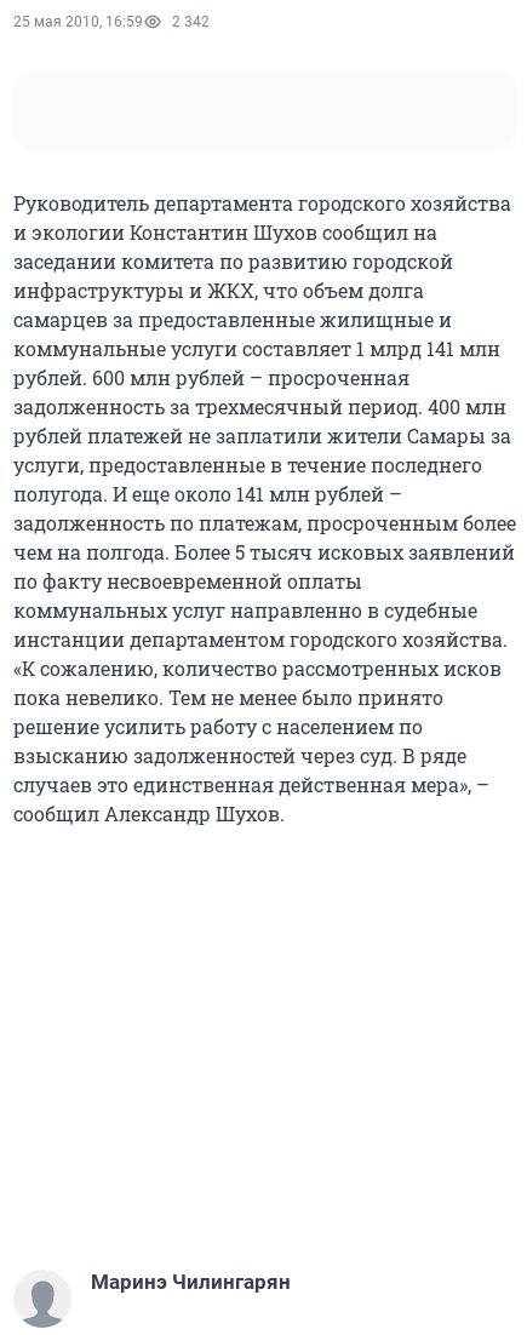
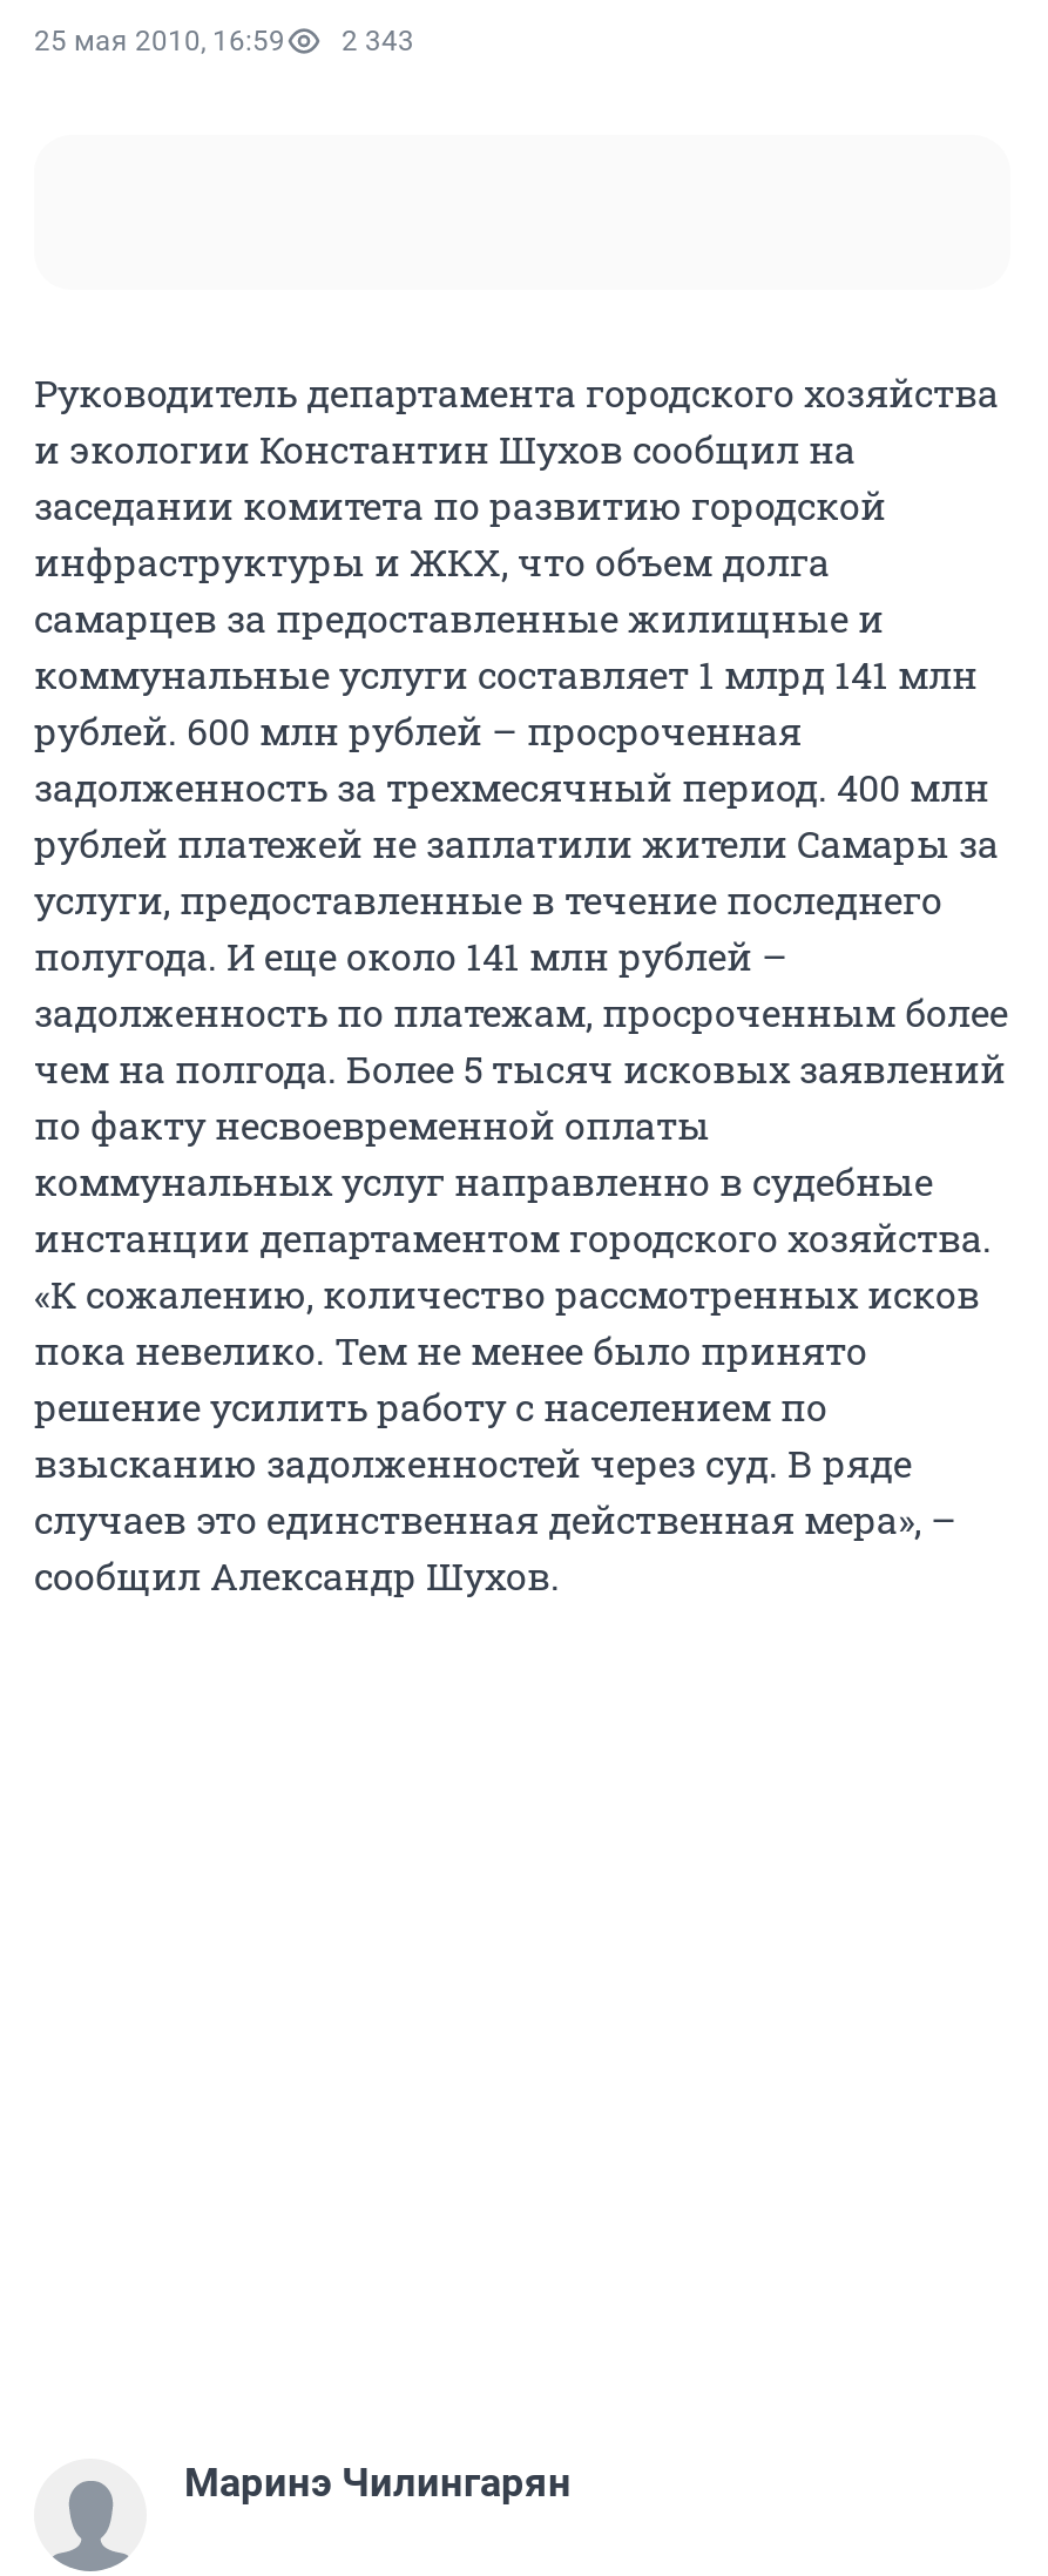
[13,13,210,30] 25 мая 2010, 16:59 2 342 -> [34,25,414,58] 25 мая 2010, 16:59 2 343

